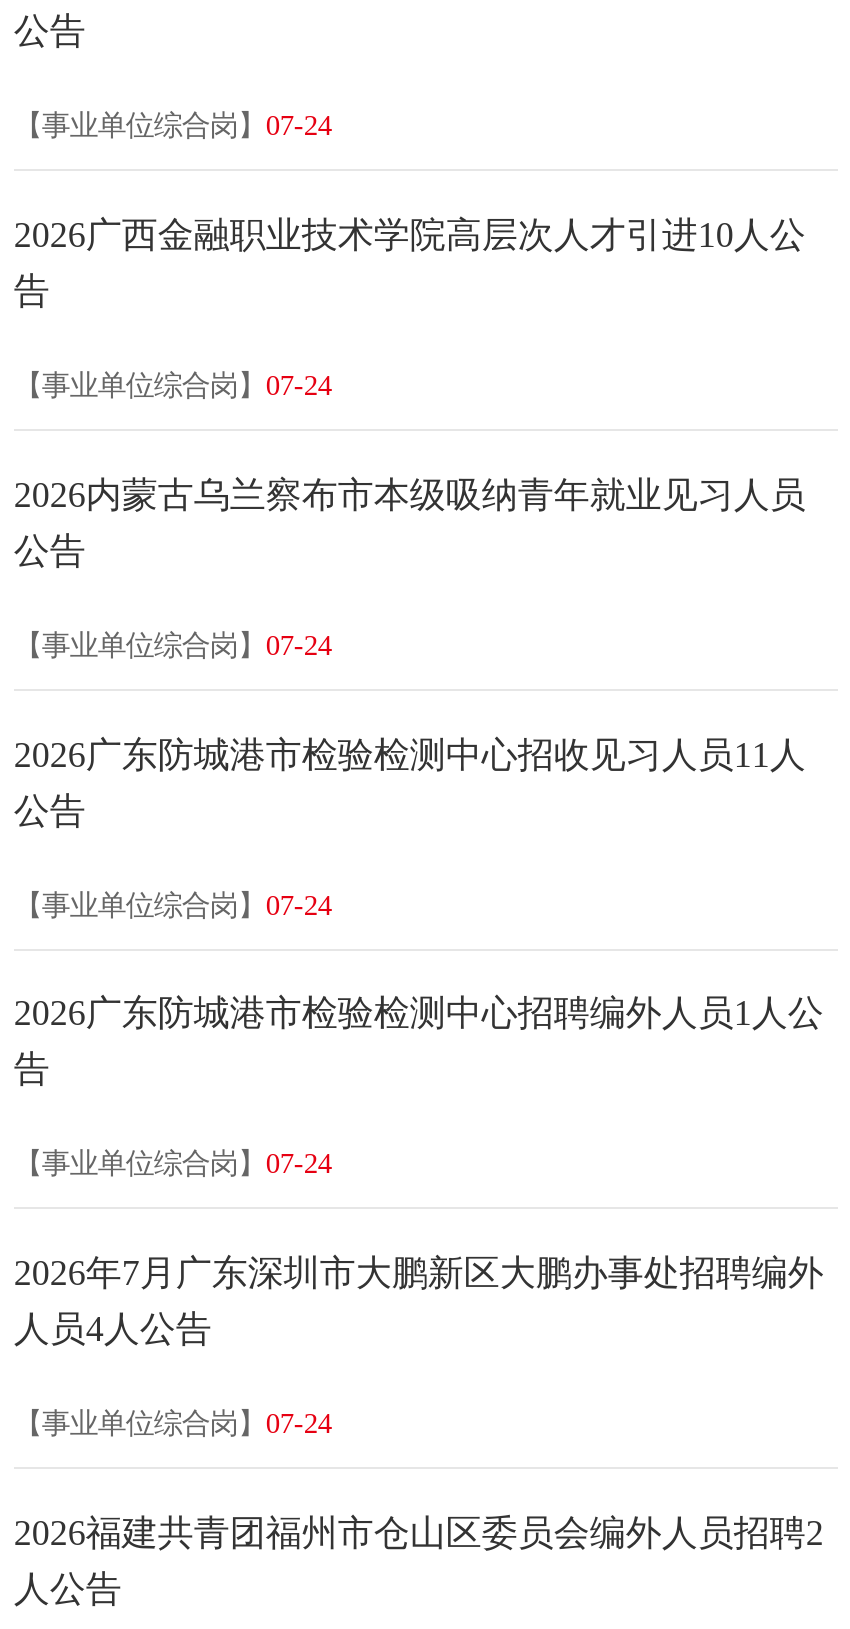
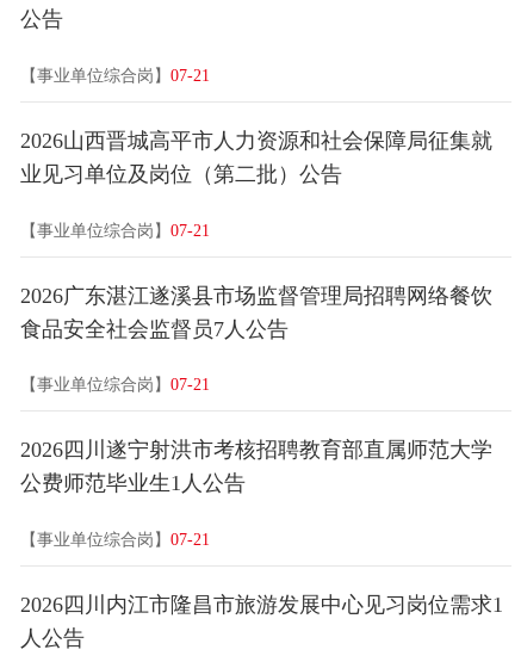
[14,110,824,1553] 【事业单位综合岗】07-24 | 2026广西金融职业技术学院高层次人才引进10人公 | 告 | 【事业单位综合岗】07-24 | 2026内蒙古乌兰察布市本级吸纳青年就业见习人员 | 公告 | 【事业单位综合岗】07-24 | 2026广东防城港市检验检测中心招收见习人员11人 | 公告 | 【事业单位综合岗】07-24 | 2026广东防城港市检验检测中心招聘编外人员1人公 | 告 | 【事业单位综合岗】07-24 | 2026年7月广东深圳市大鹏新区大鹏办事处招聘编外 | 人员4人公告 | 【事业单位综合岗】07-24 | 2026福建共青团福州市仓山区委员会编外人员招聘2 -> [20,65,503,617] 【事业单位综合岗】07-21 | 2026山西晋城高平市人力资源和社会保障局征集就 | 业见习单位及岗位（第二批）公告 | 【事业单位综合岗】07-21 | 2026广东湛江遂溪县市场监督管理局招聘网络餐饮 | 食品安全社会监督员7人公告 | 【事业单位综合岗】07-21 | 2026四川遂宁射洪市考核招聘教育部直属师范大学 | 公费师范毕业生1人公告 | 【事业单位综合岗】07-21 | 2026四川内江市隆昌市旅游发展中心见习岗位需求1

